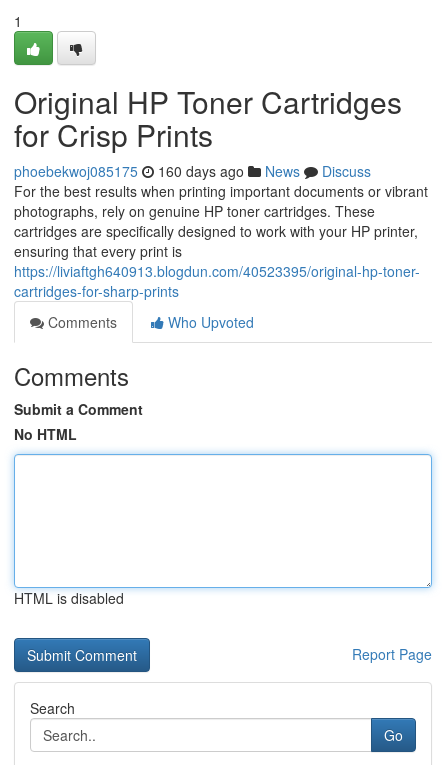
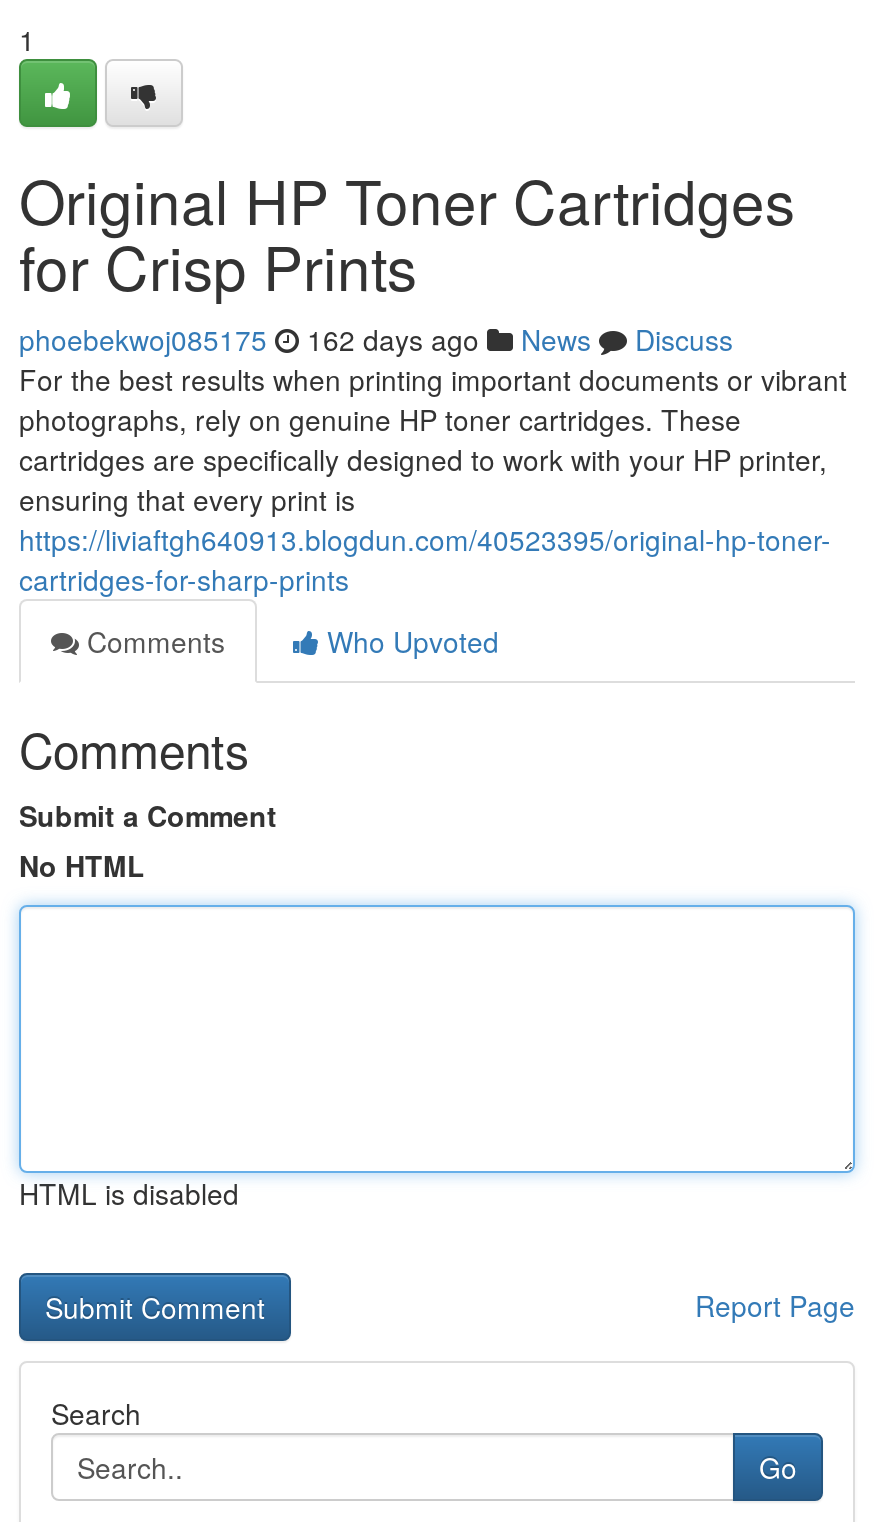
[14,161,371,181] phoebekwoj085175 160 days ago News Discuss -> [19,319,733,359] phoebekwoj085175 162 days ago News Discuss

